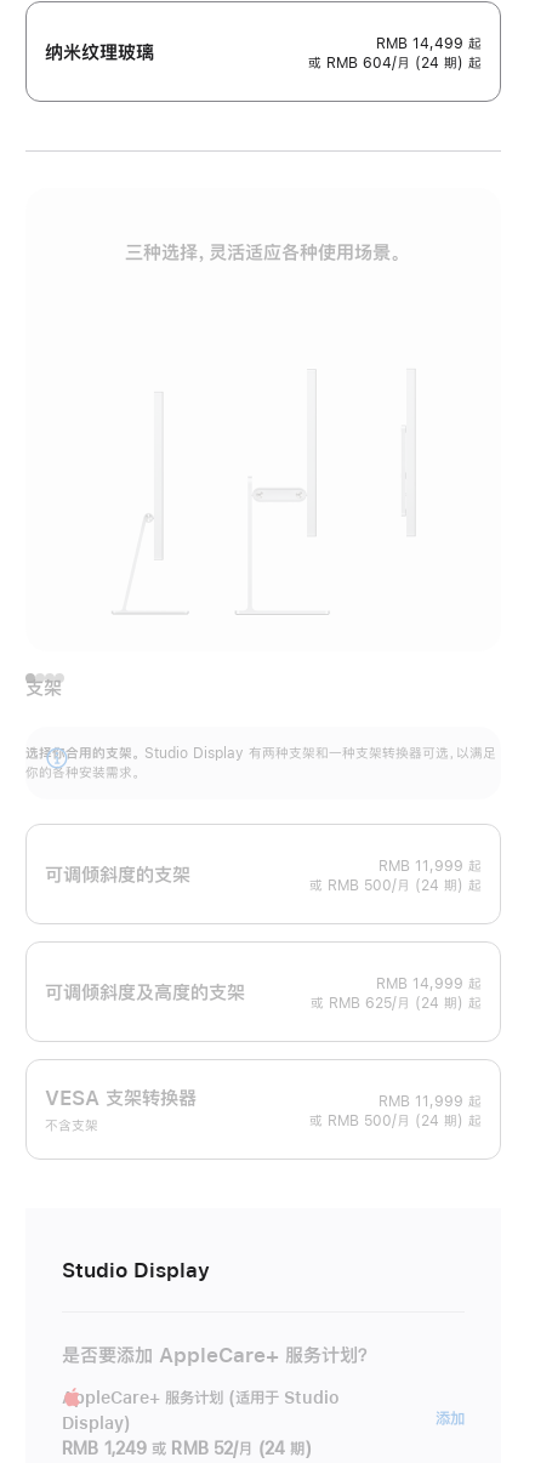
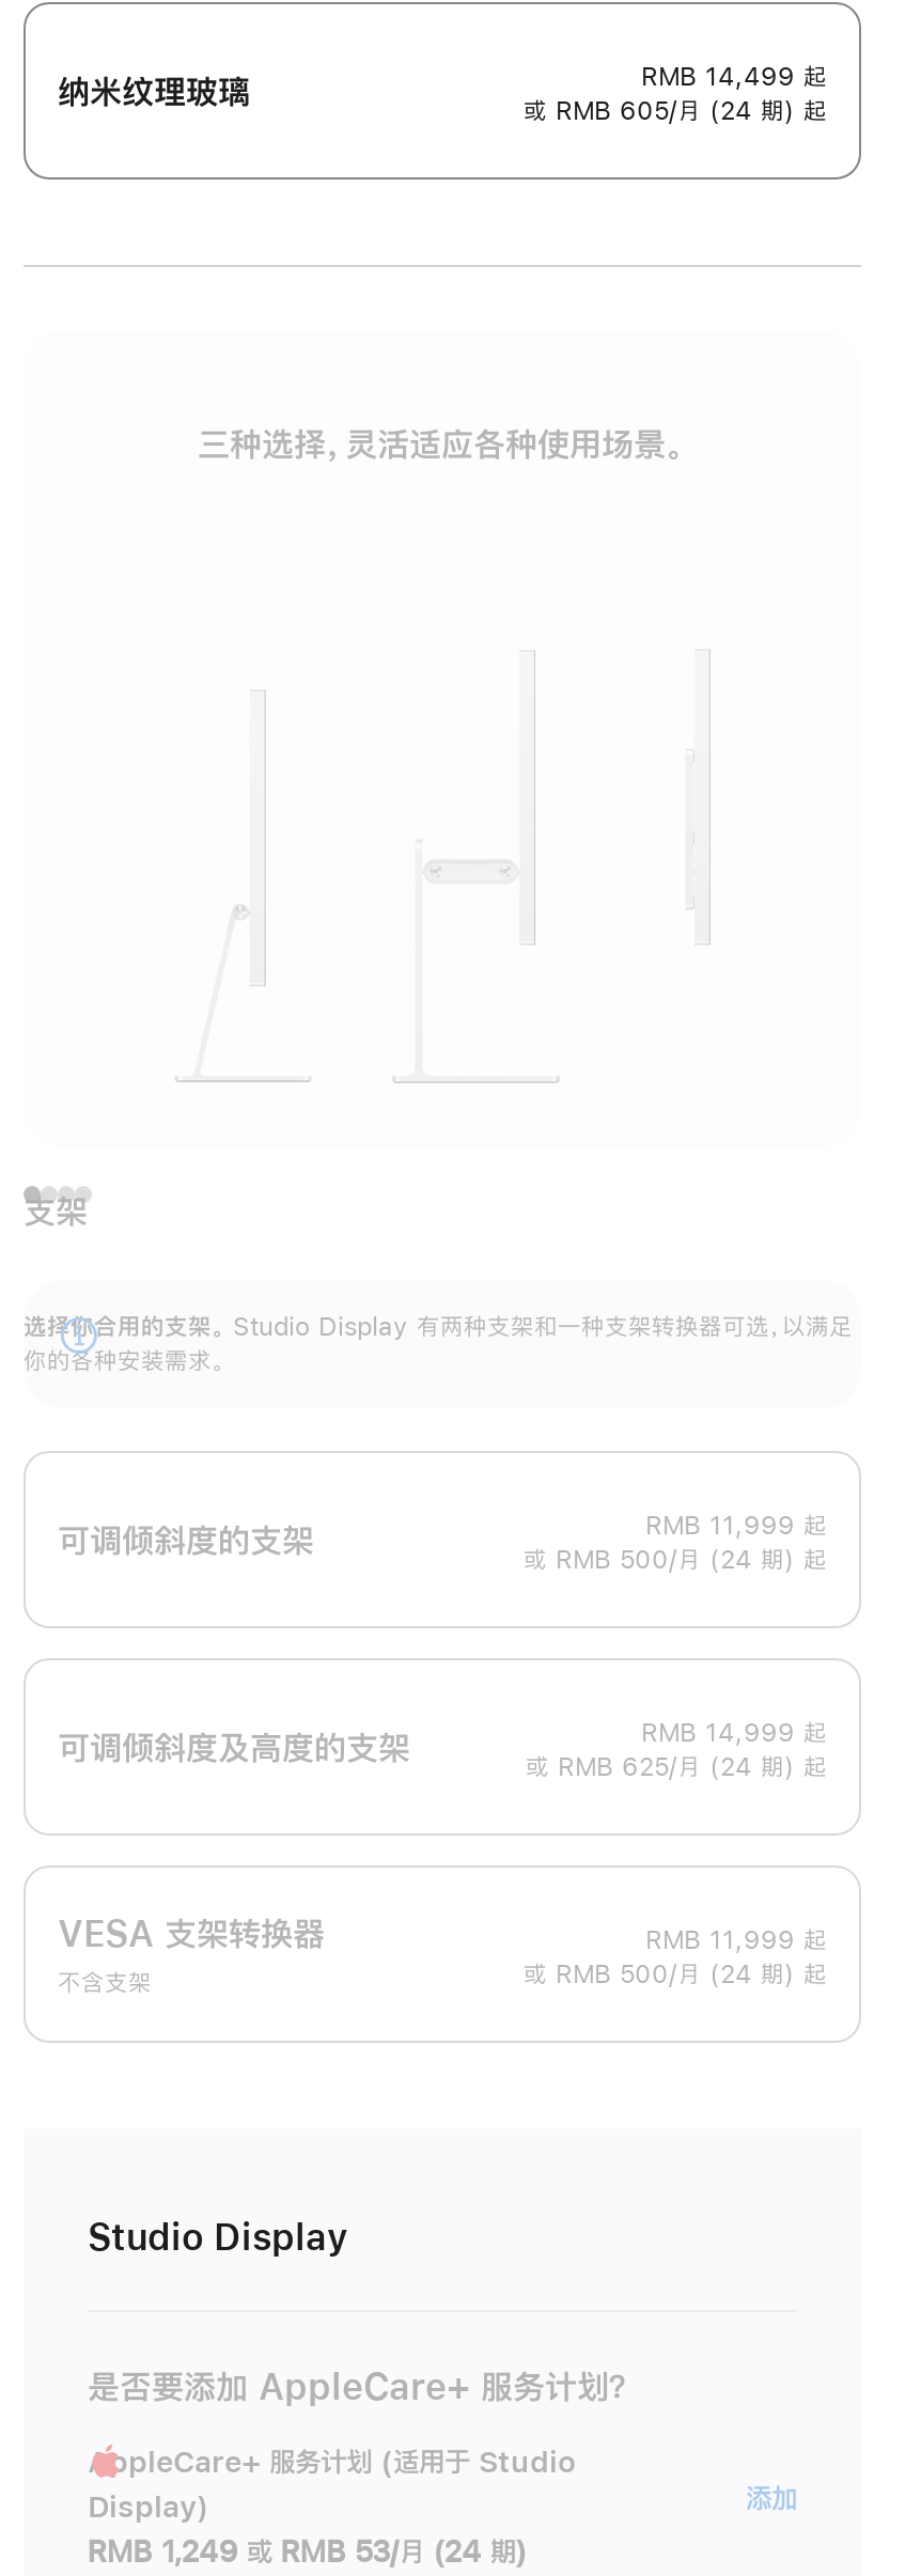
[308,56,482,71] 或 RMB 604/月 (24 期) 起 -> [524,99,827,124] 或 RMB 605/月 (24 期) 起
[62,1440,311,1457] RMB 1,249 或 RMB 52/月 (24 期) -> [88,2537,527,2567] RMB 1,249 或 RMB 53/月 (24 期)

